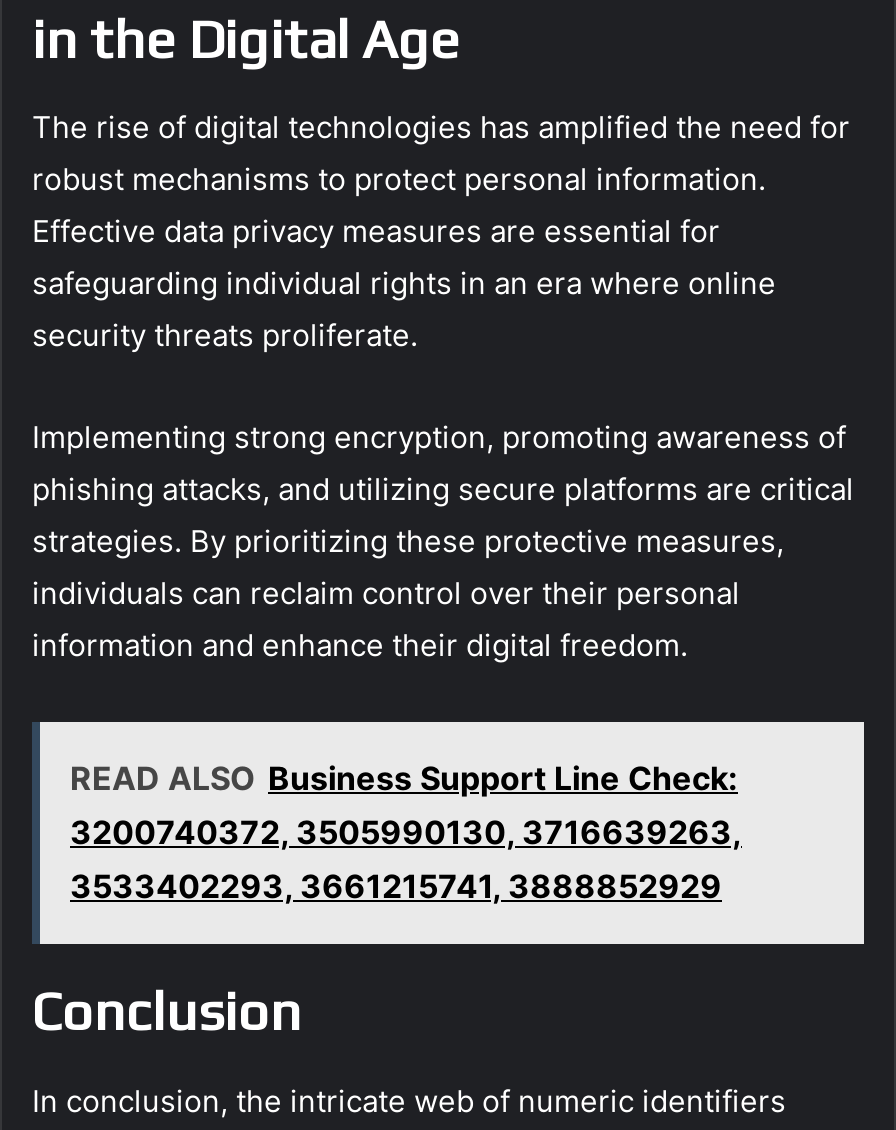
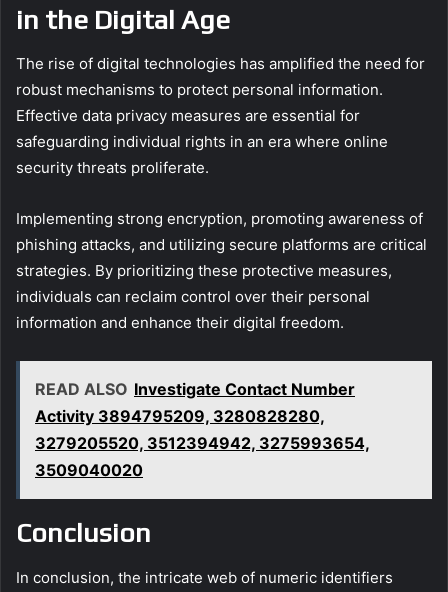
[70,759,742,907] READ ALSO Business Support Line Check: | 3200740372, 3505990130, 3716639263, | 3533402293, 3661215741, 3888852929 -> [35,379,370,480] READ ALSO Investigate Contact Number | Activity 3894795209, 3280828280, | 3279205520, 3512394942, 3275993654, | 3509040020

